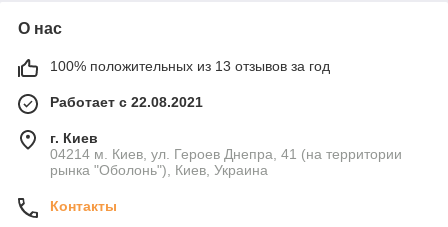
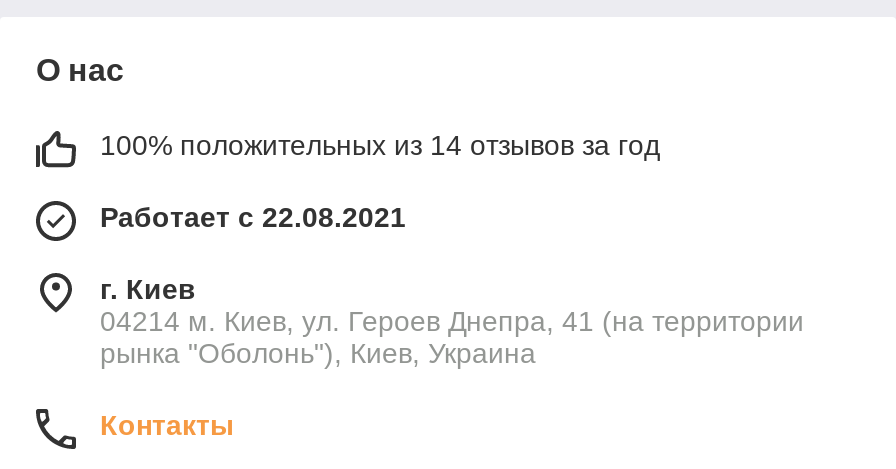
[50,58,330,74] 100% положительных из 13 отзывов за год -> [100,129,660,161] 100% положительных из 14 отзывов за год

